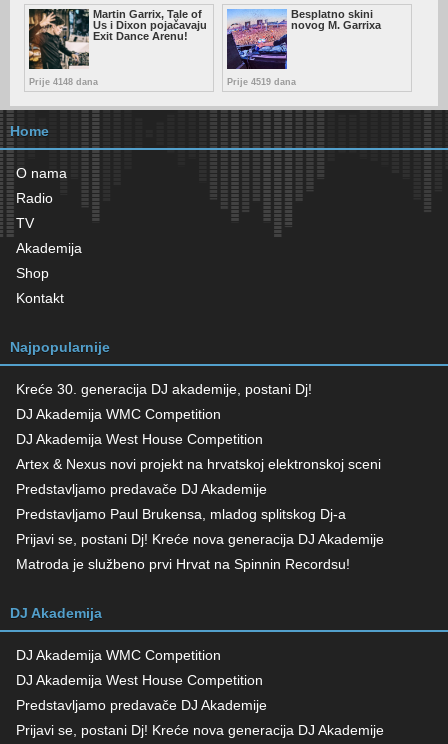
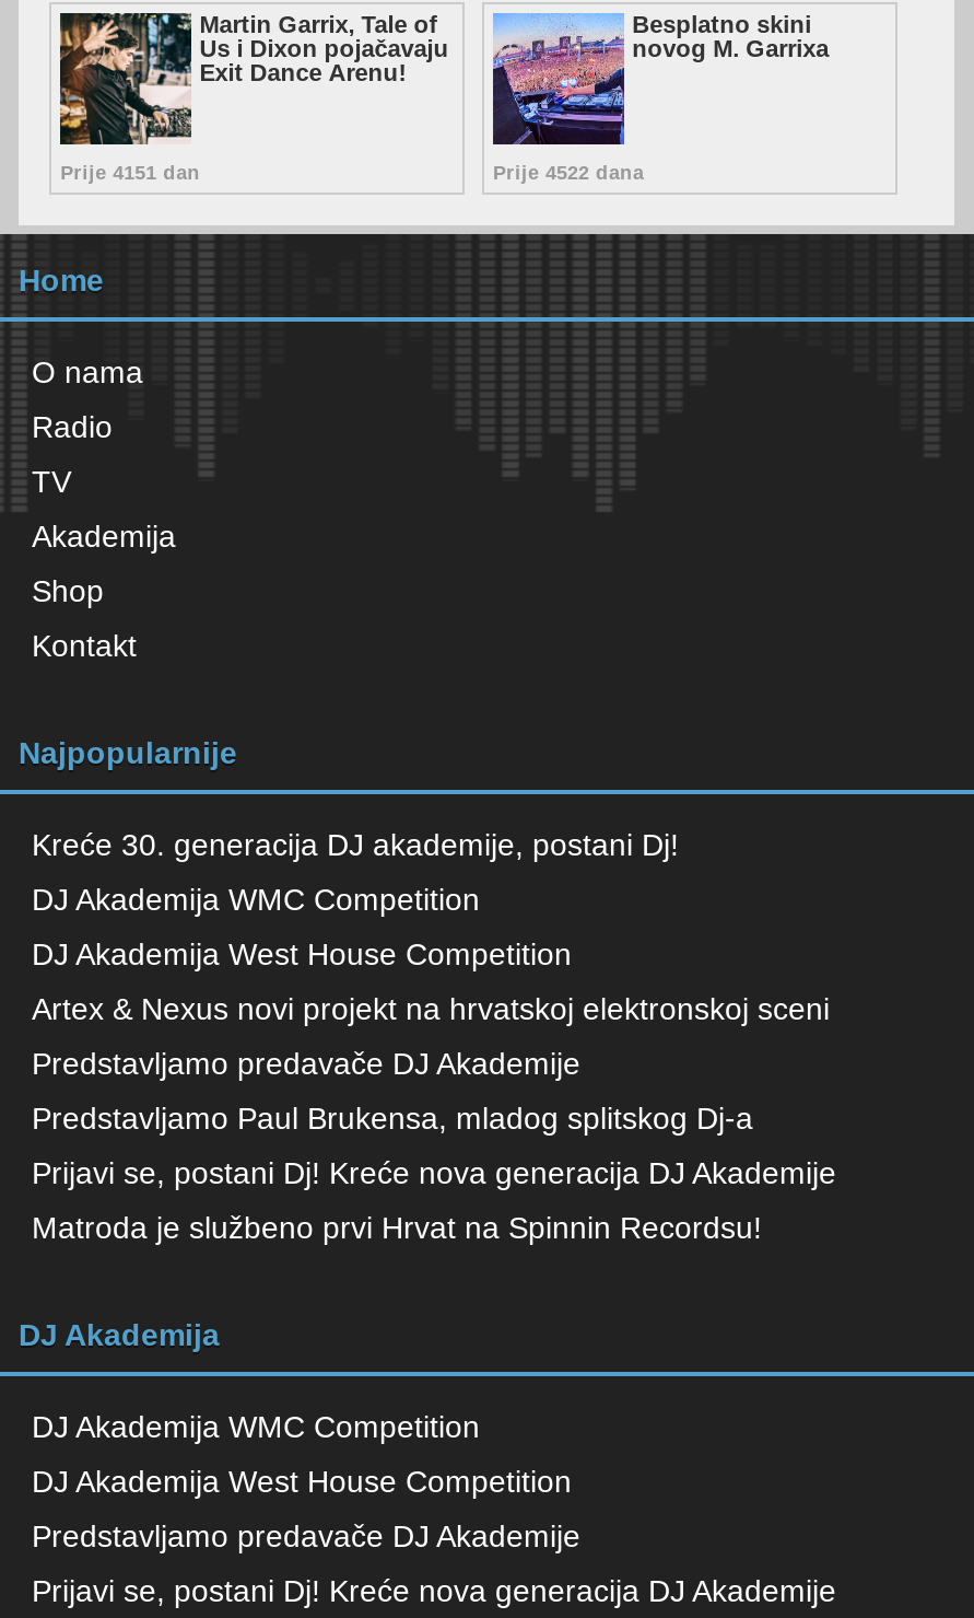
[29,77,98,87] Prije 4148 dana -> [61,163,200,185] Prije 4151 dan
[227,77,296,87] Prije 4519 dana -> [493,163,644,185] Prije 4522 dana

